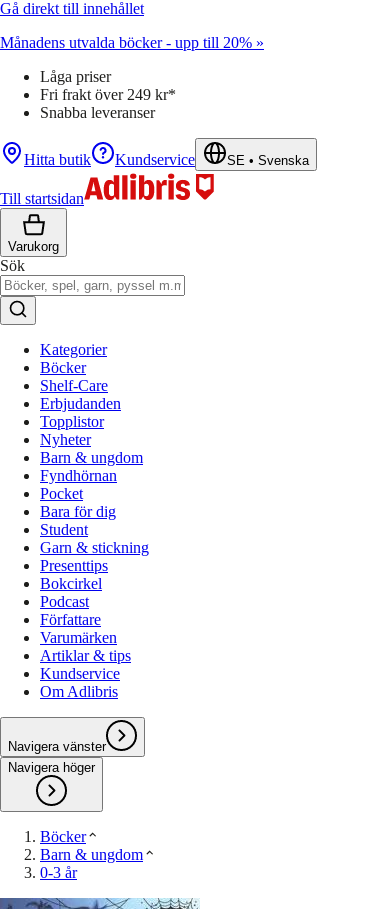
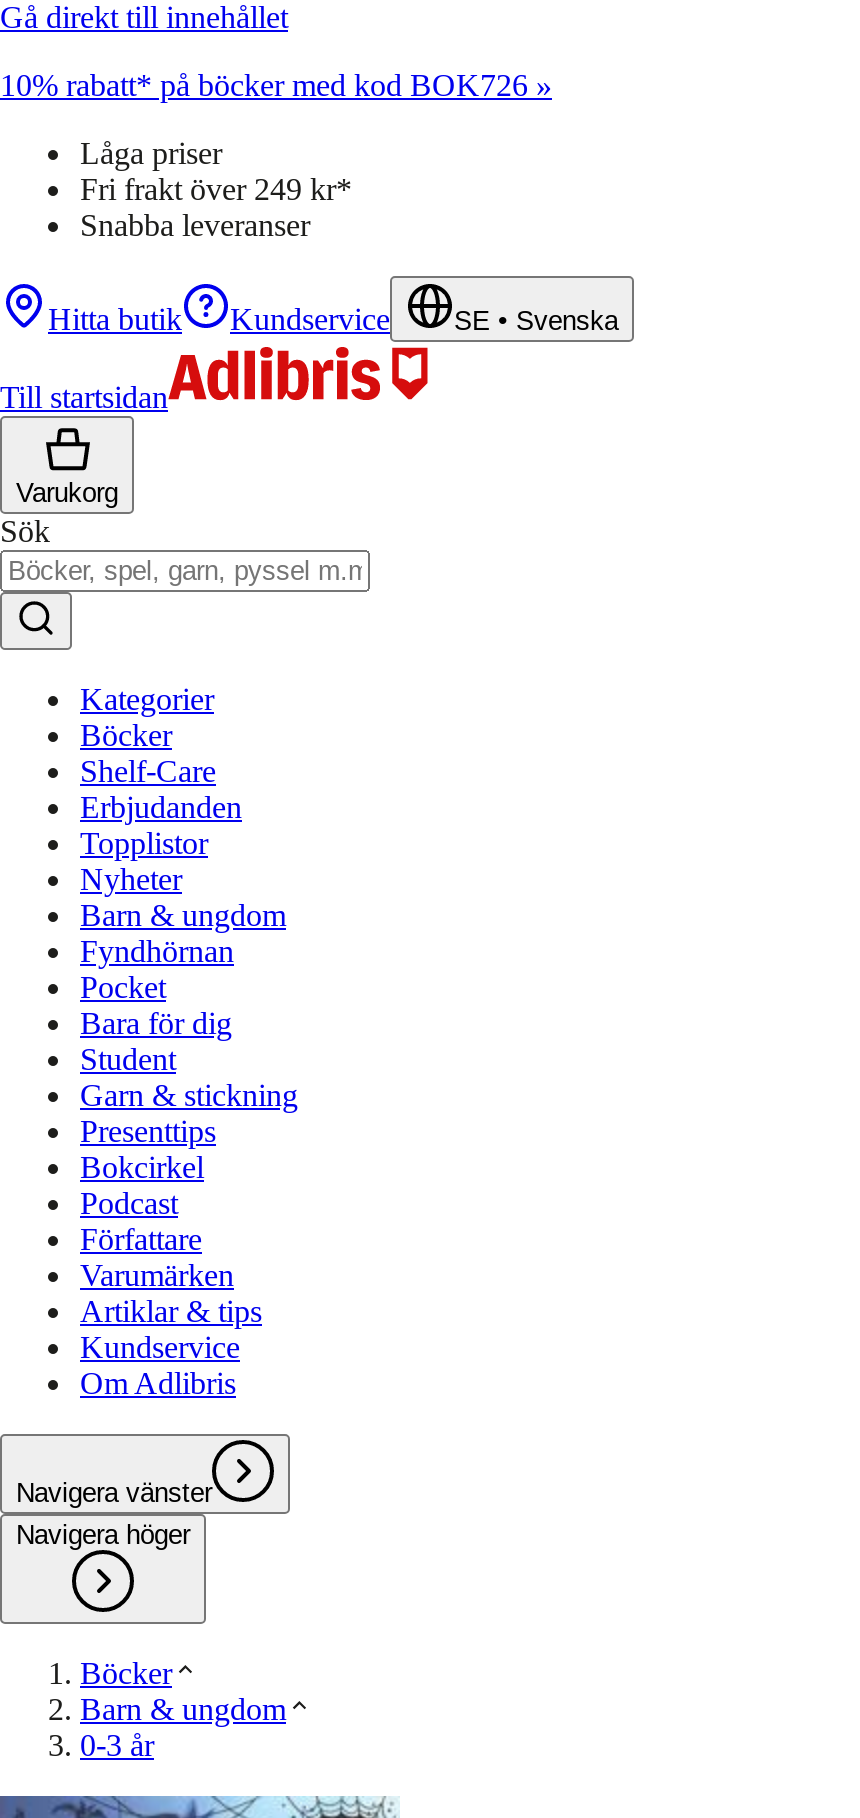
[0,34,264,51] Månadens utvalda böcker - upp till 20% » -> [0,68,552,102] 10% rabatt* på böcker med kod BOK726 »

